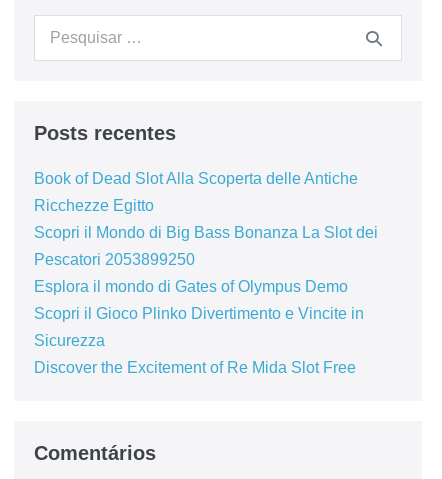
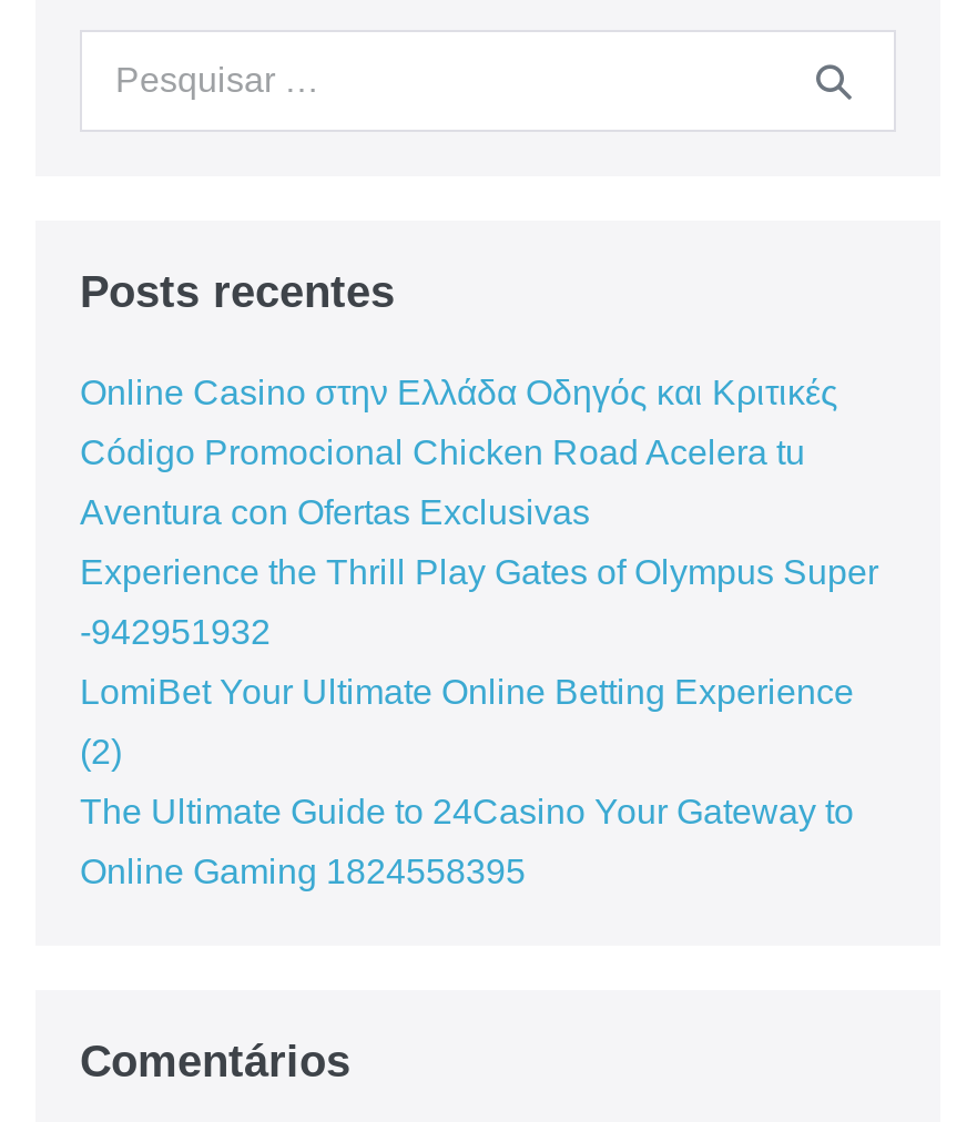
[34,170,378,376] Book of Dead Slot Alla Scoperta delle Antiche | Ricchezze Egitto | Scopri il Mondo di Big Bass Bonanza La Slot dei | Pescatori 2053899250 | Esplora il mondo di Gates of Olympus Demo | Scopri il Gioco Plinko Divertimento e Vincite in | Sicurezza | Discover the Excitement of Re Mida Slot Free -> [80,374,878,890] Online Casino στην Ελλάδα Οδηγός και Κριτικές | Código Promocional Chicken Road Acelera tu | Aventura con Ofertas Exclusivas | Experience the Thrill Play Gates of Olympus Super | -942951932 | LomiBet Your Ultimate Online Betting Experience | (2) | The Ultimate Guide to 24Casino Your Gateway to | Online Gaming 1824558395

